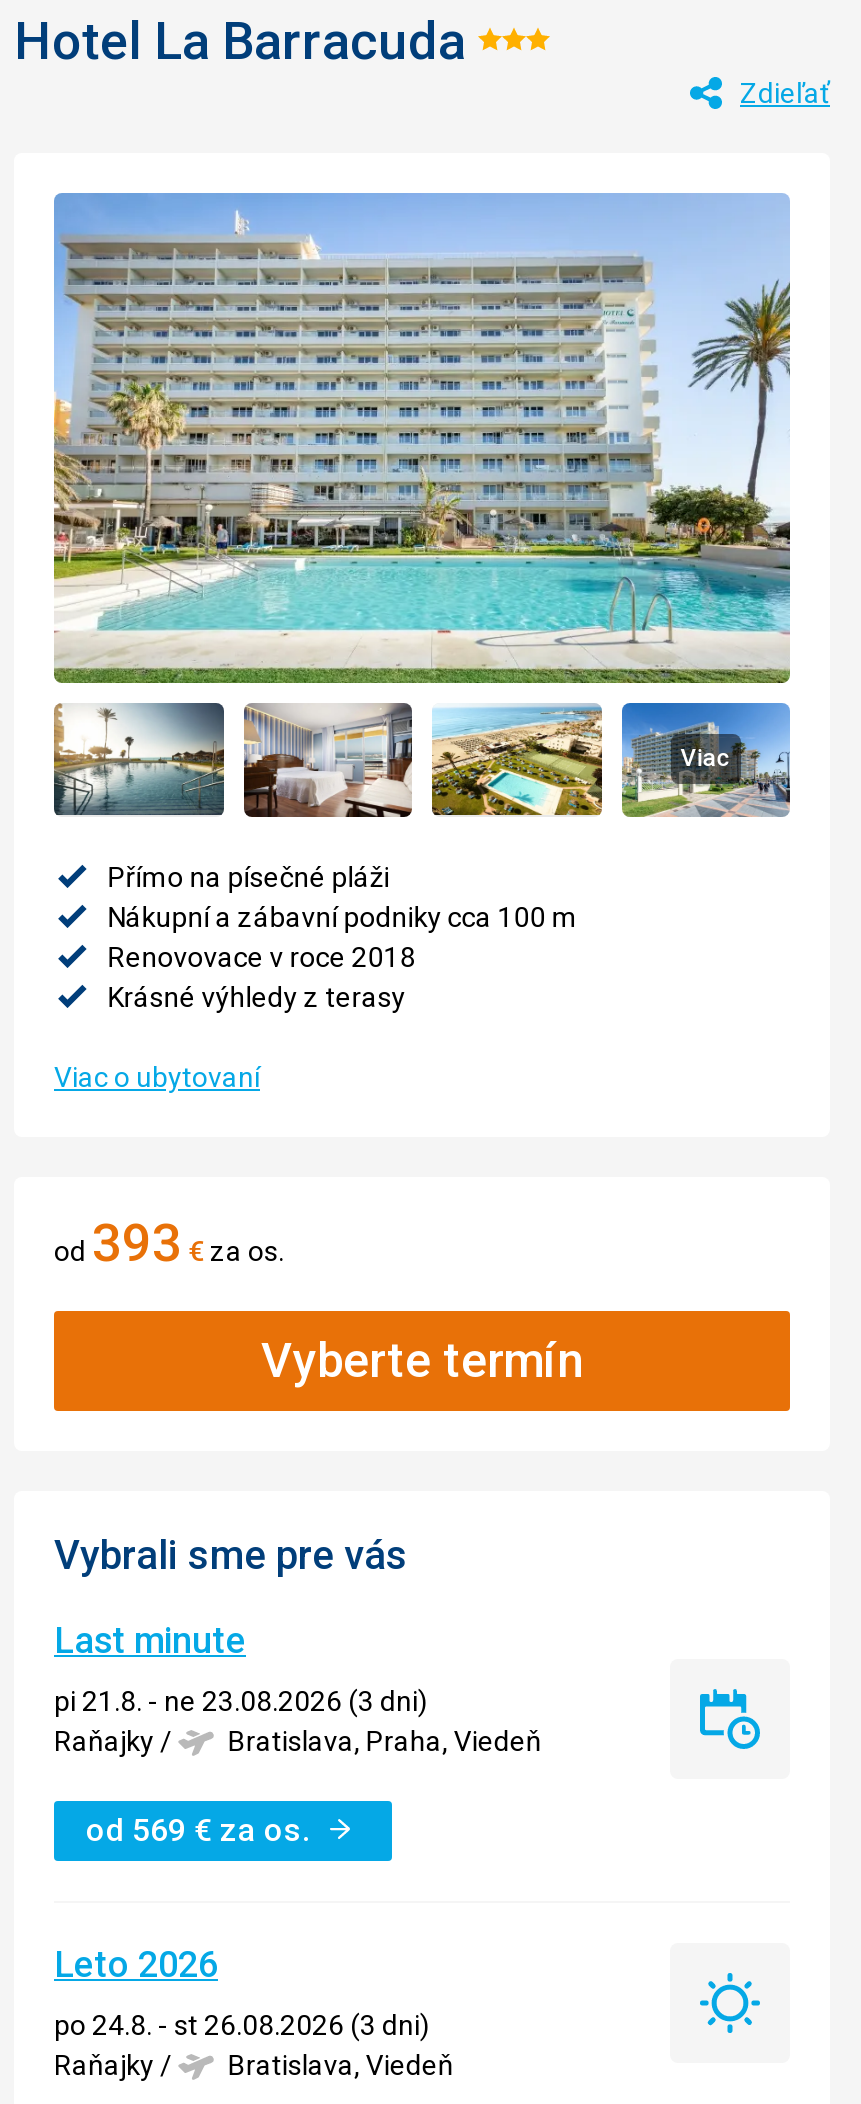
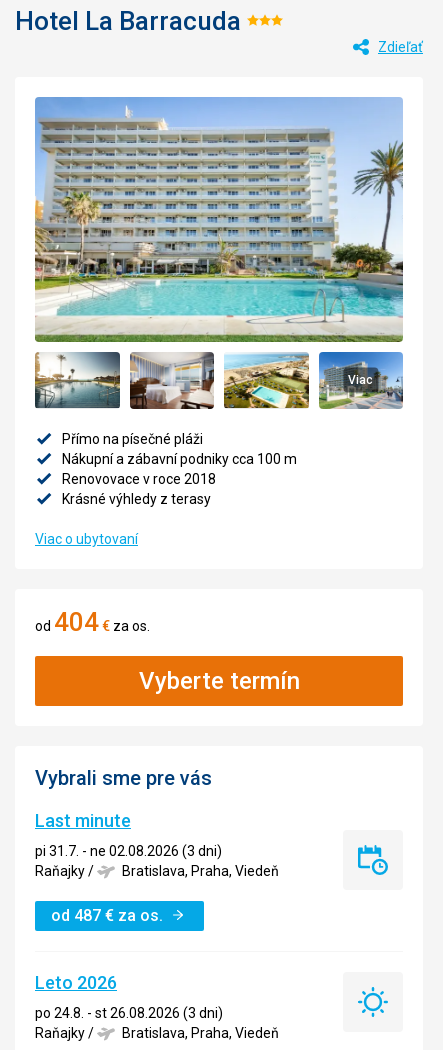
[54,1212,284,1272] od393 €za os. -> [35,607,150,637] od404 €za os.
[54,1684,428,1716] pi 21.8. - ne 23.08.2026 (3 dni) -> [35,843,222,859] pi 31.7. - ne 02.08.2026 (3 dni)
[86,1810,310,1848] od 569 €za os. -> [51,906,163,925] od 487 €za os.
[228,2048,454,2080] Bratislava, Viedeň -> [122,1025,279,1041] Bratislava, Praha, Viedeň

